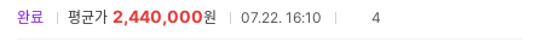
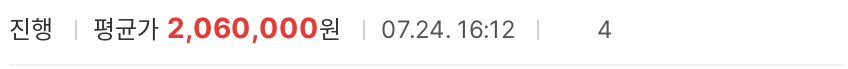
[17,5,322,26] 완료 | 평균가 2,440,000원 | 07.22. 16:10 -> [9,9,515,43] 진행 | 평균가 2,060,000원 | 07.24. 16:12

